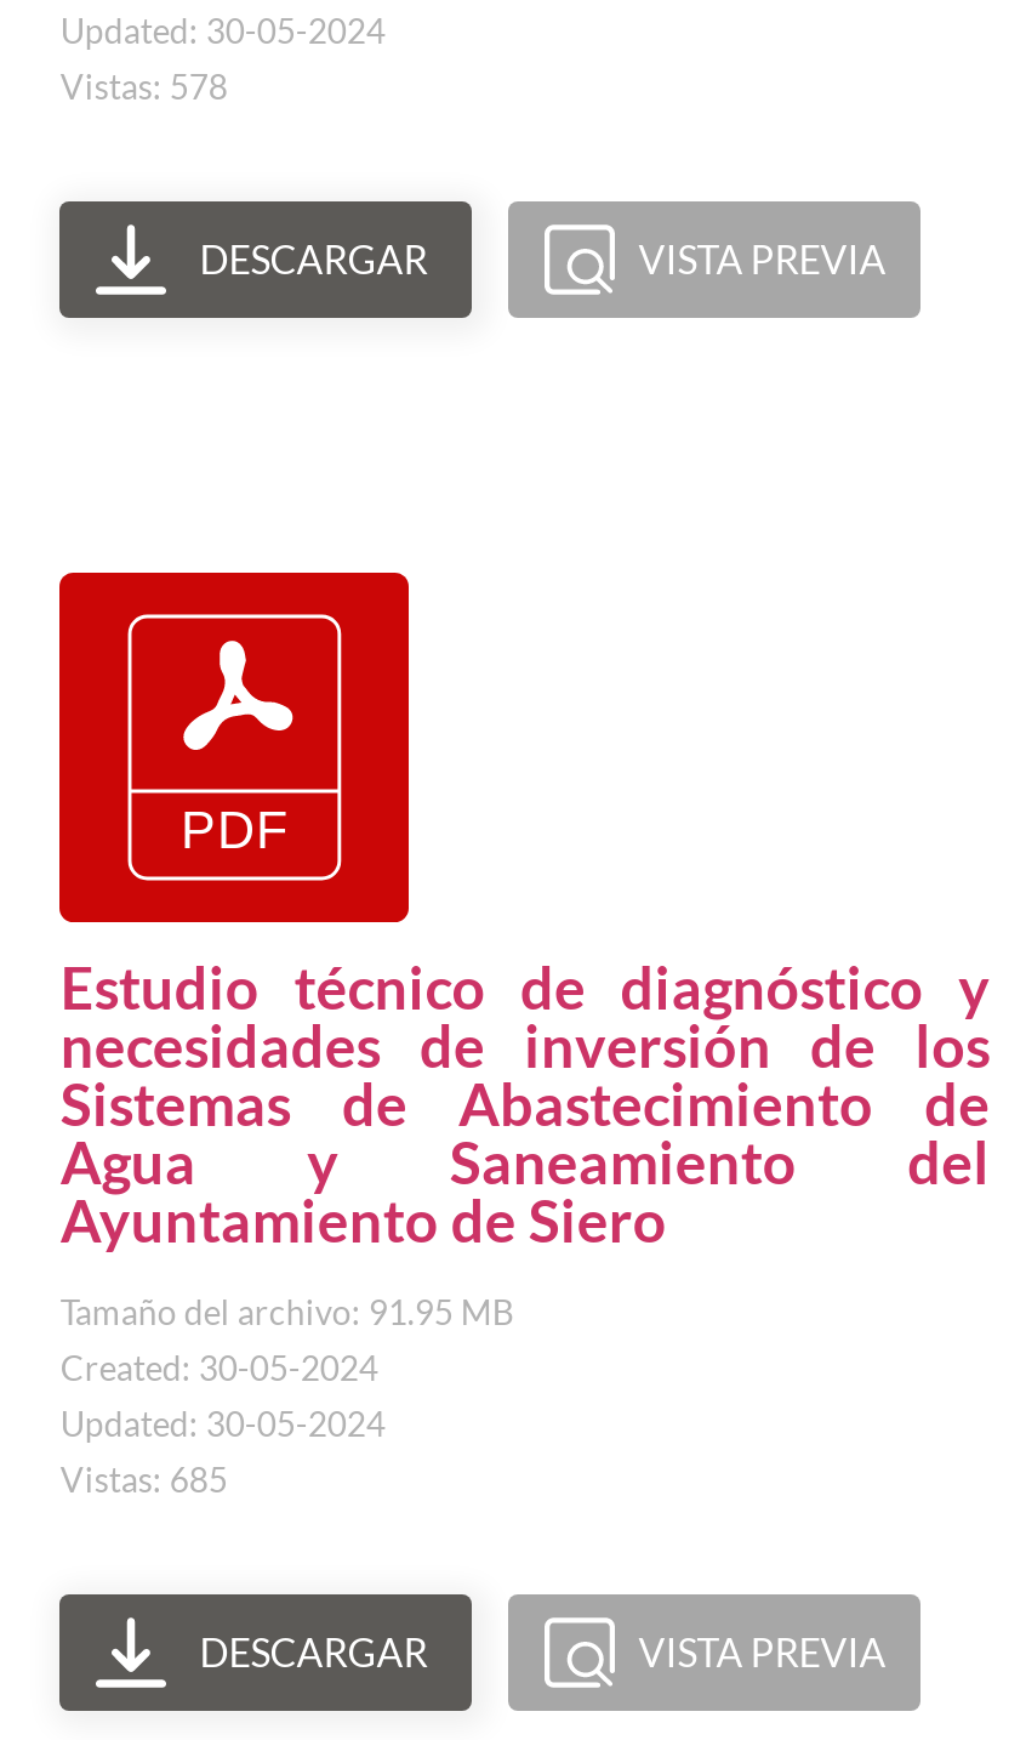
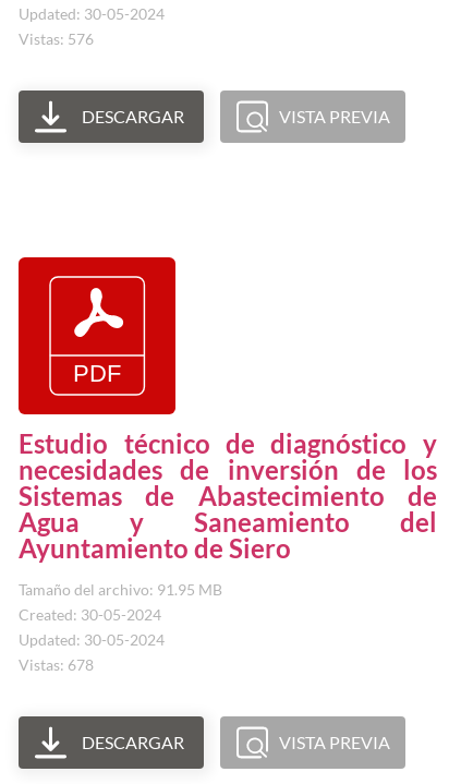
[60,65,228,106] Vistas: 578 -> [19,29,94,48] Vistas: 576
[60,1458,228,1499] Vistas: 685 -> [19,655,94,673] Vistas: 678

